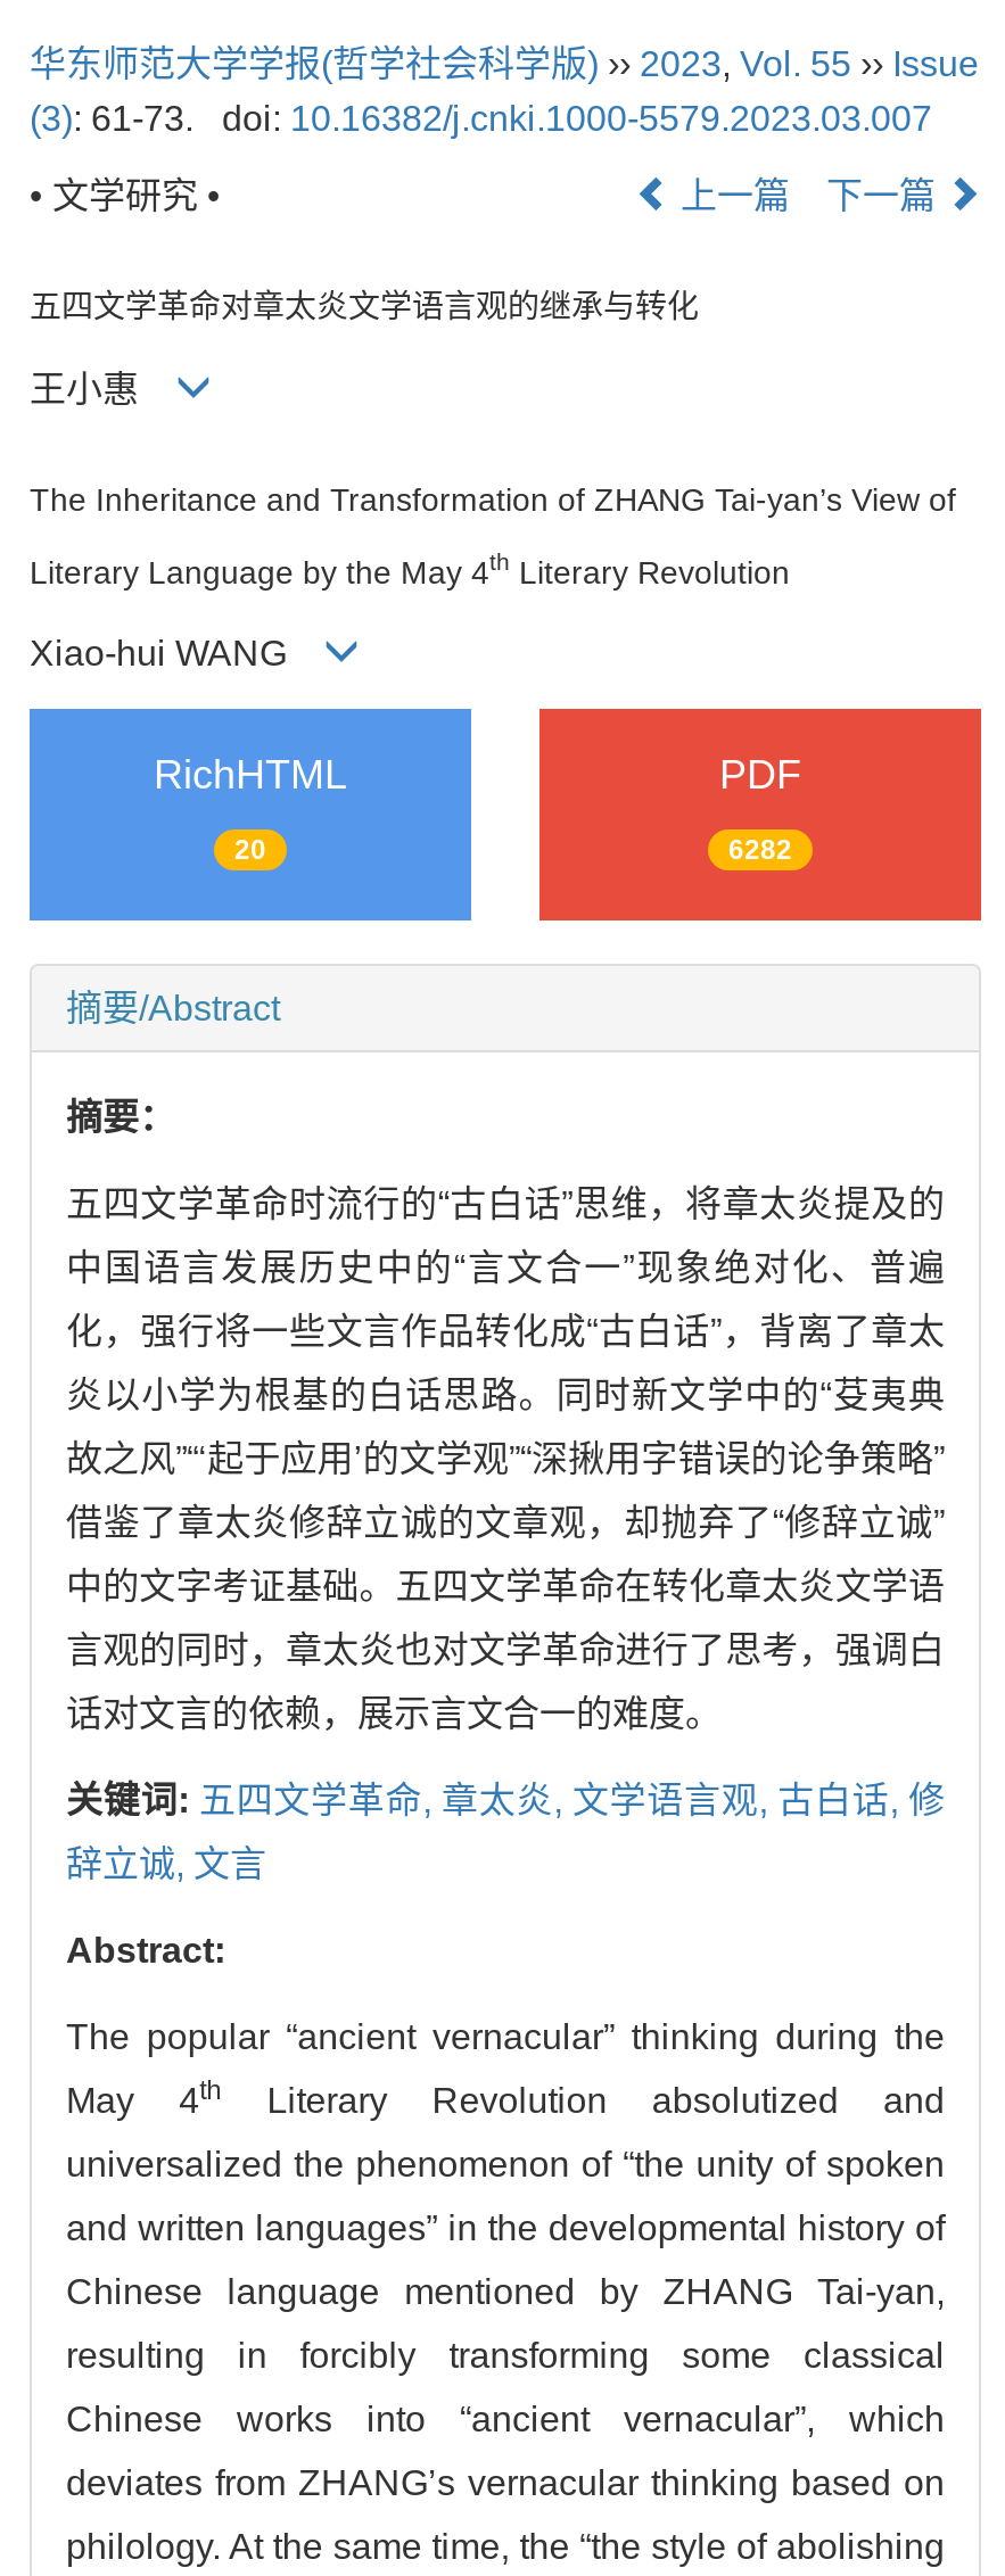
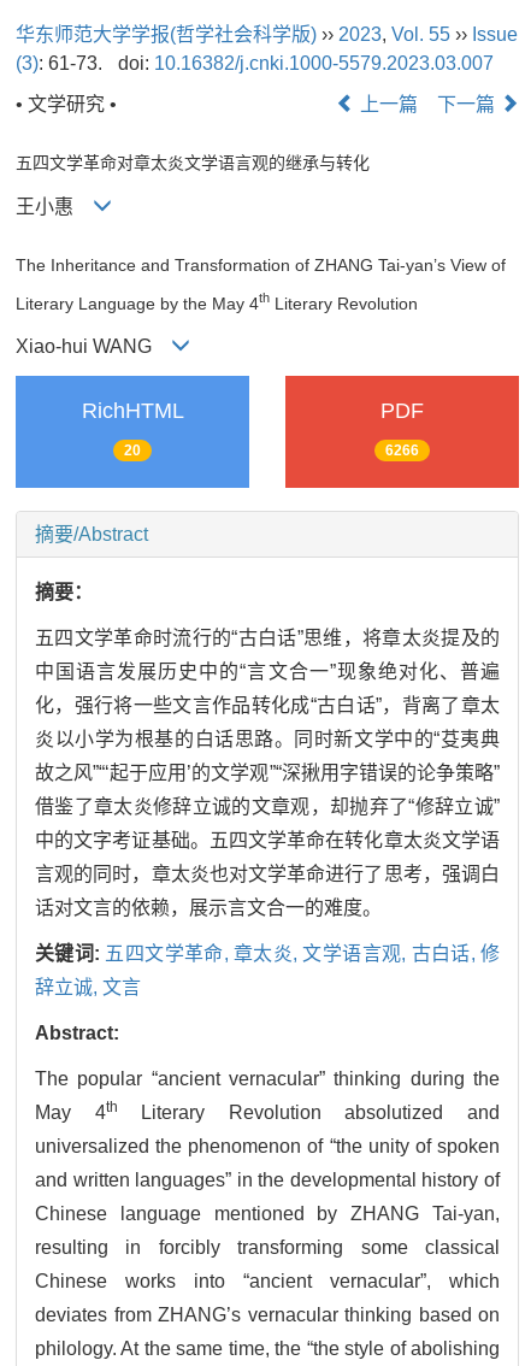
[728,834,792,866] 6282 -> [385,442,419,459] 6266

